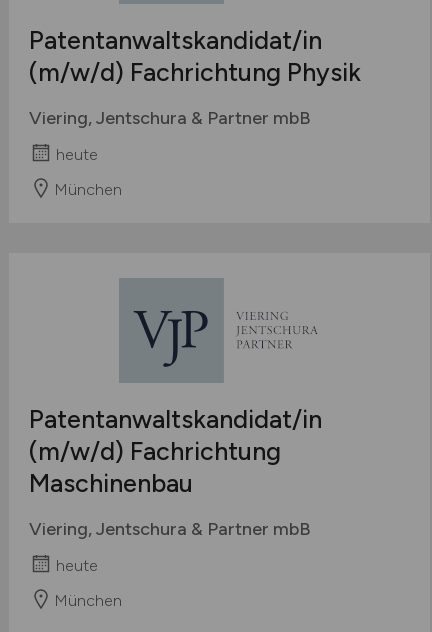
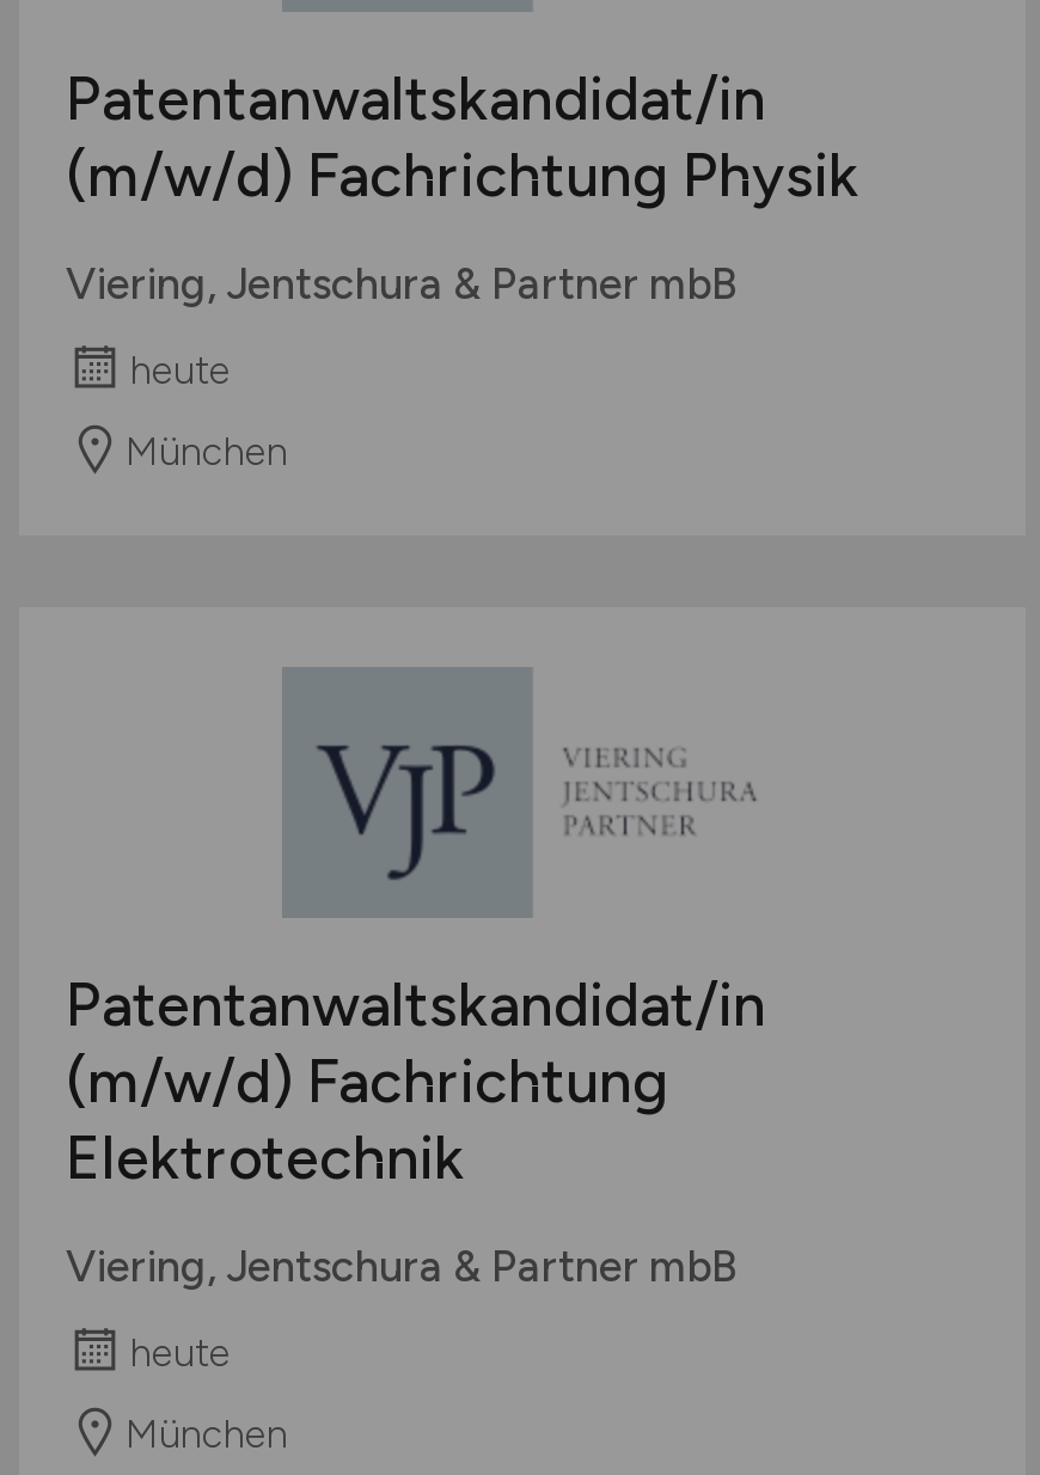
[28,468,192,498] Maschinenbau -> [66,1121,465,1192] Elektrotechnik

